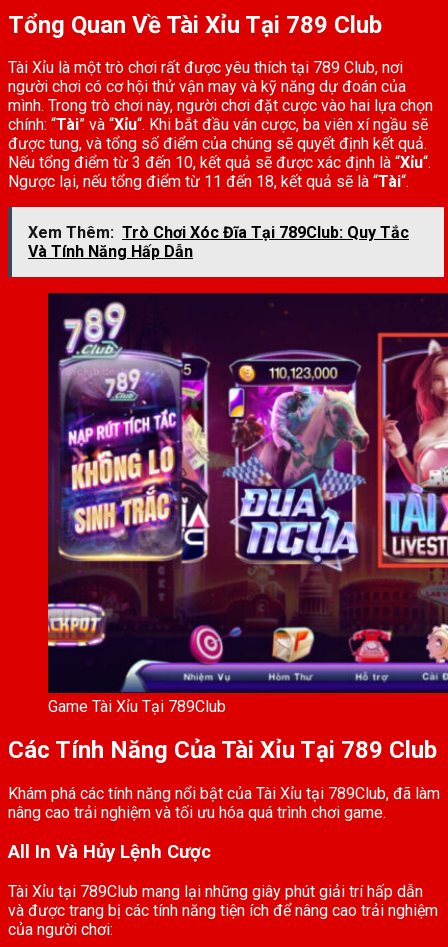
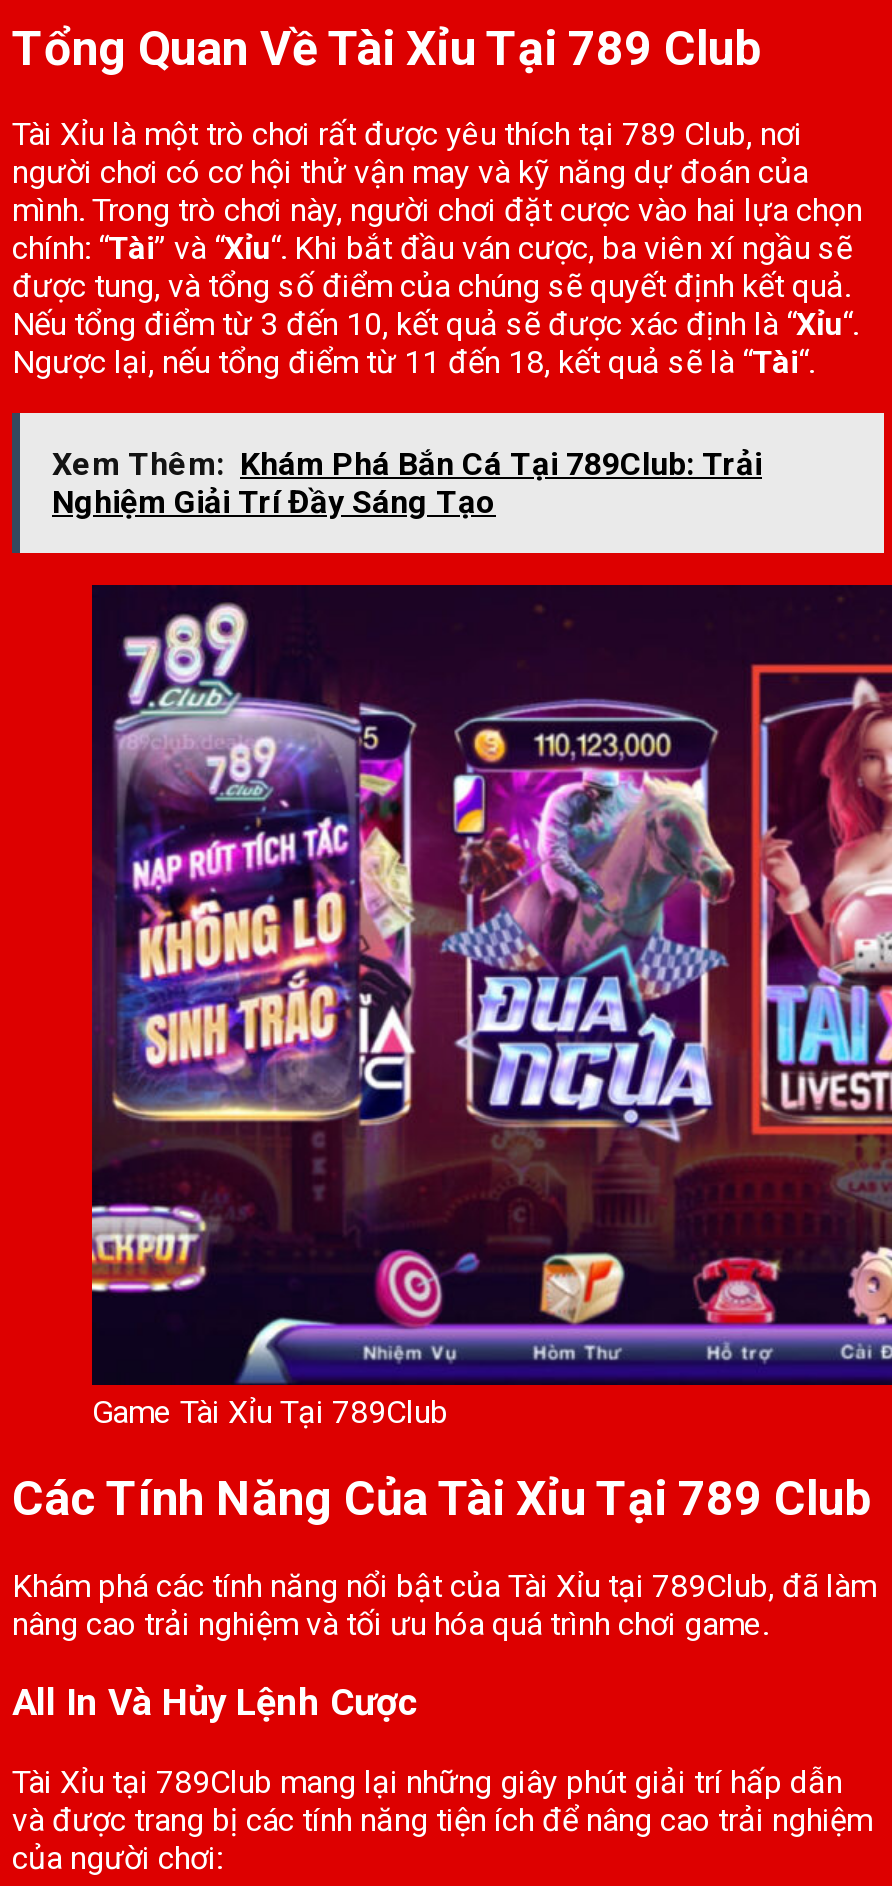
[28,223,409,261] Xem Thêm: Trò Chơi Xóc Đĩa Tại 789Club: Quy Tắc | Và Tính Năng Hấp Dẫn -> [52,446,762,522] Xem Thêm: Khám Phá Bắn Cá Tại 789Club: Trải | Nghiệm Giải Trí Đầy Sáng Tạo

